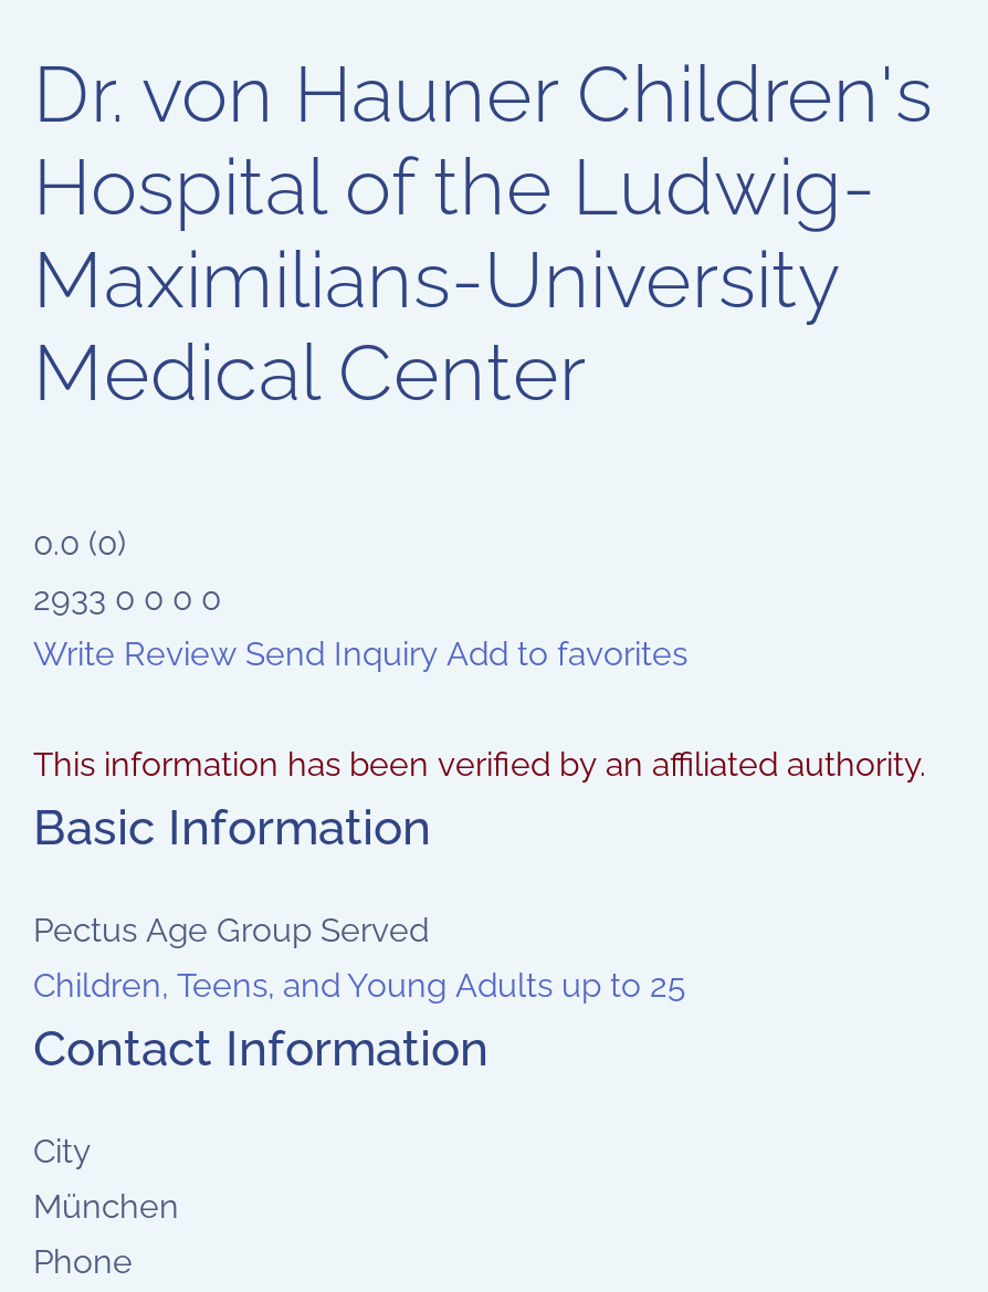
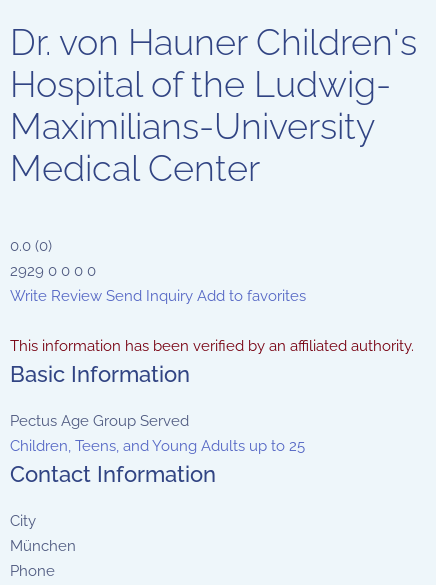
[33,579,221,619] 2933 0 0 0 0 -> [10,262,96,280] 2929 0 0 0 0

